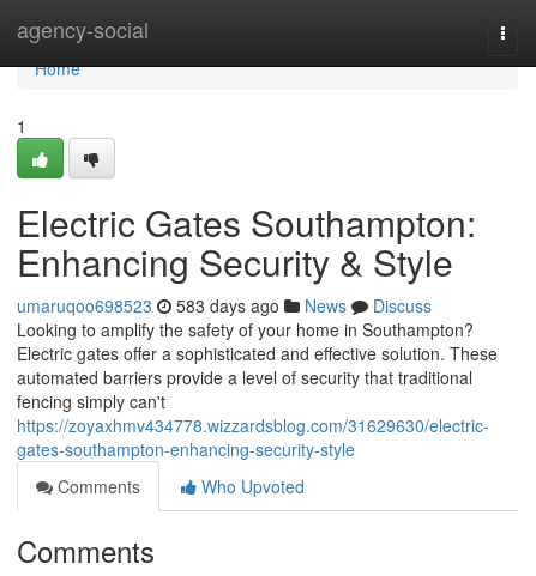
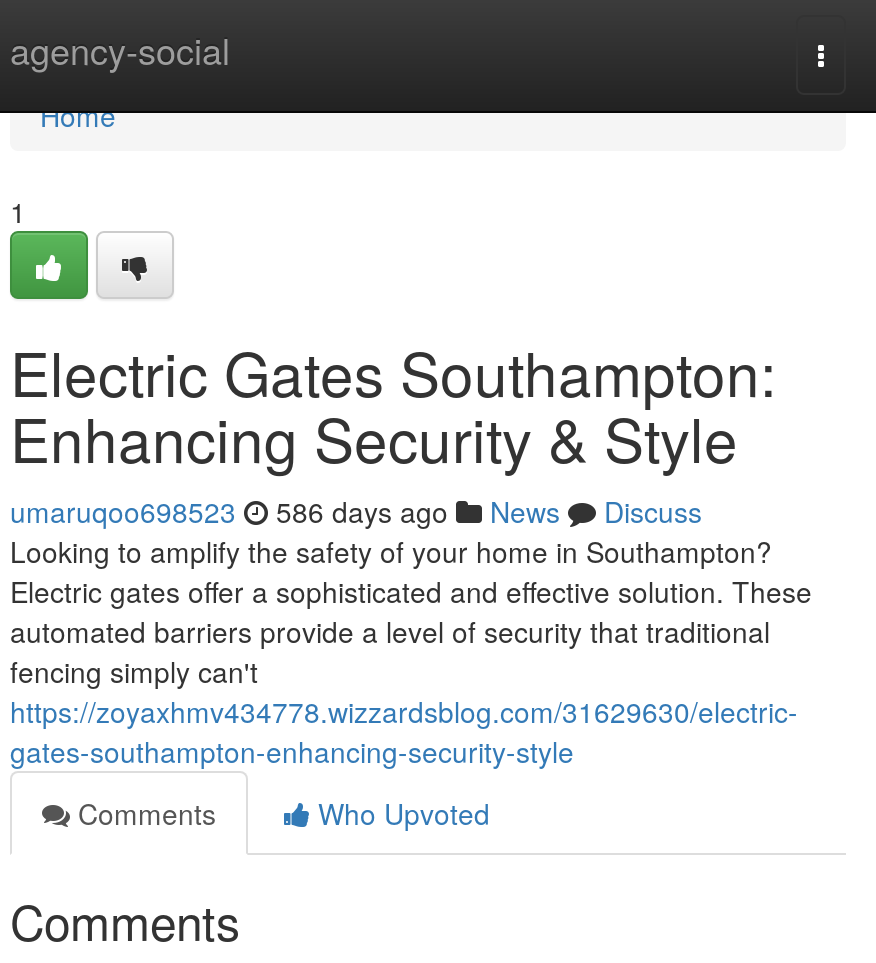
[17,293,432,317] umaruqoo698523 583 days ago News Discuss -> [10,491,702,531] umaruqoo698523 586 days ago News Discuss

